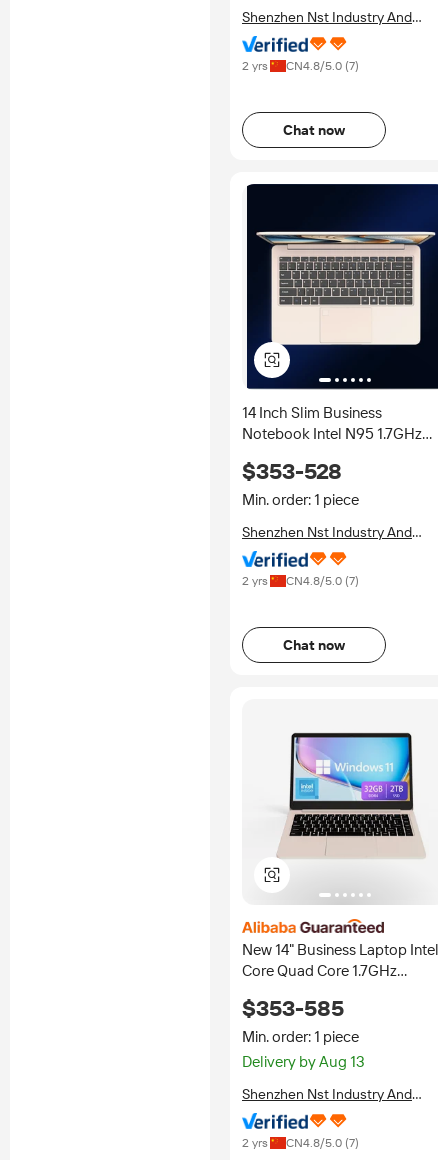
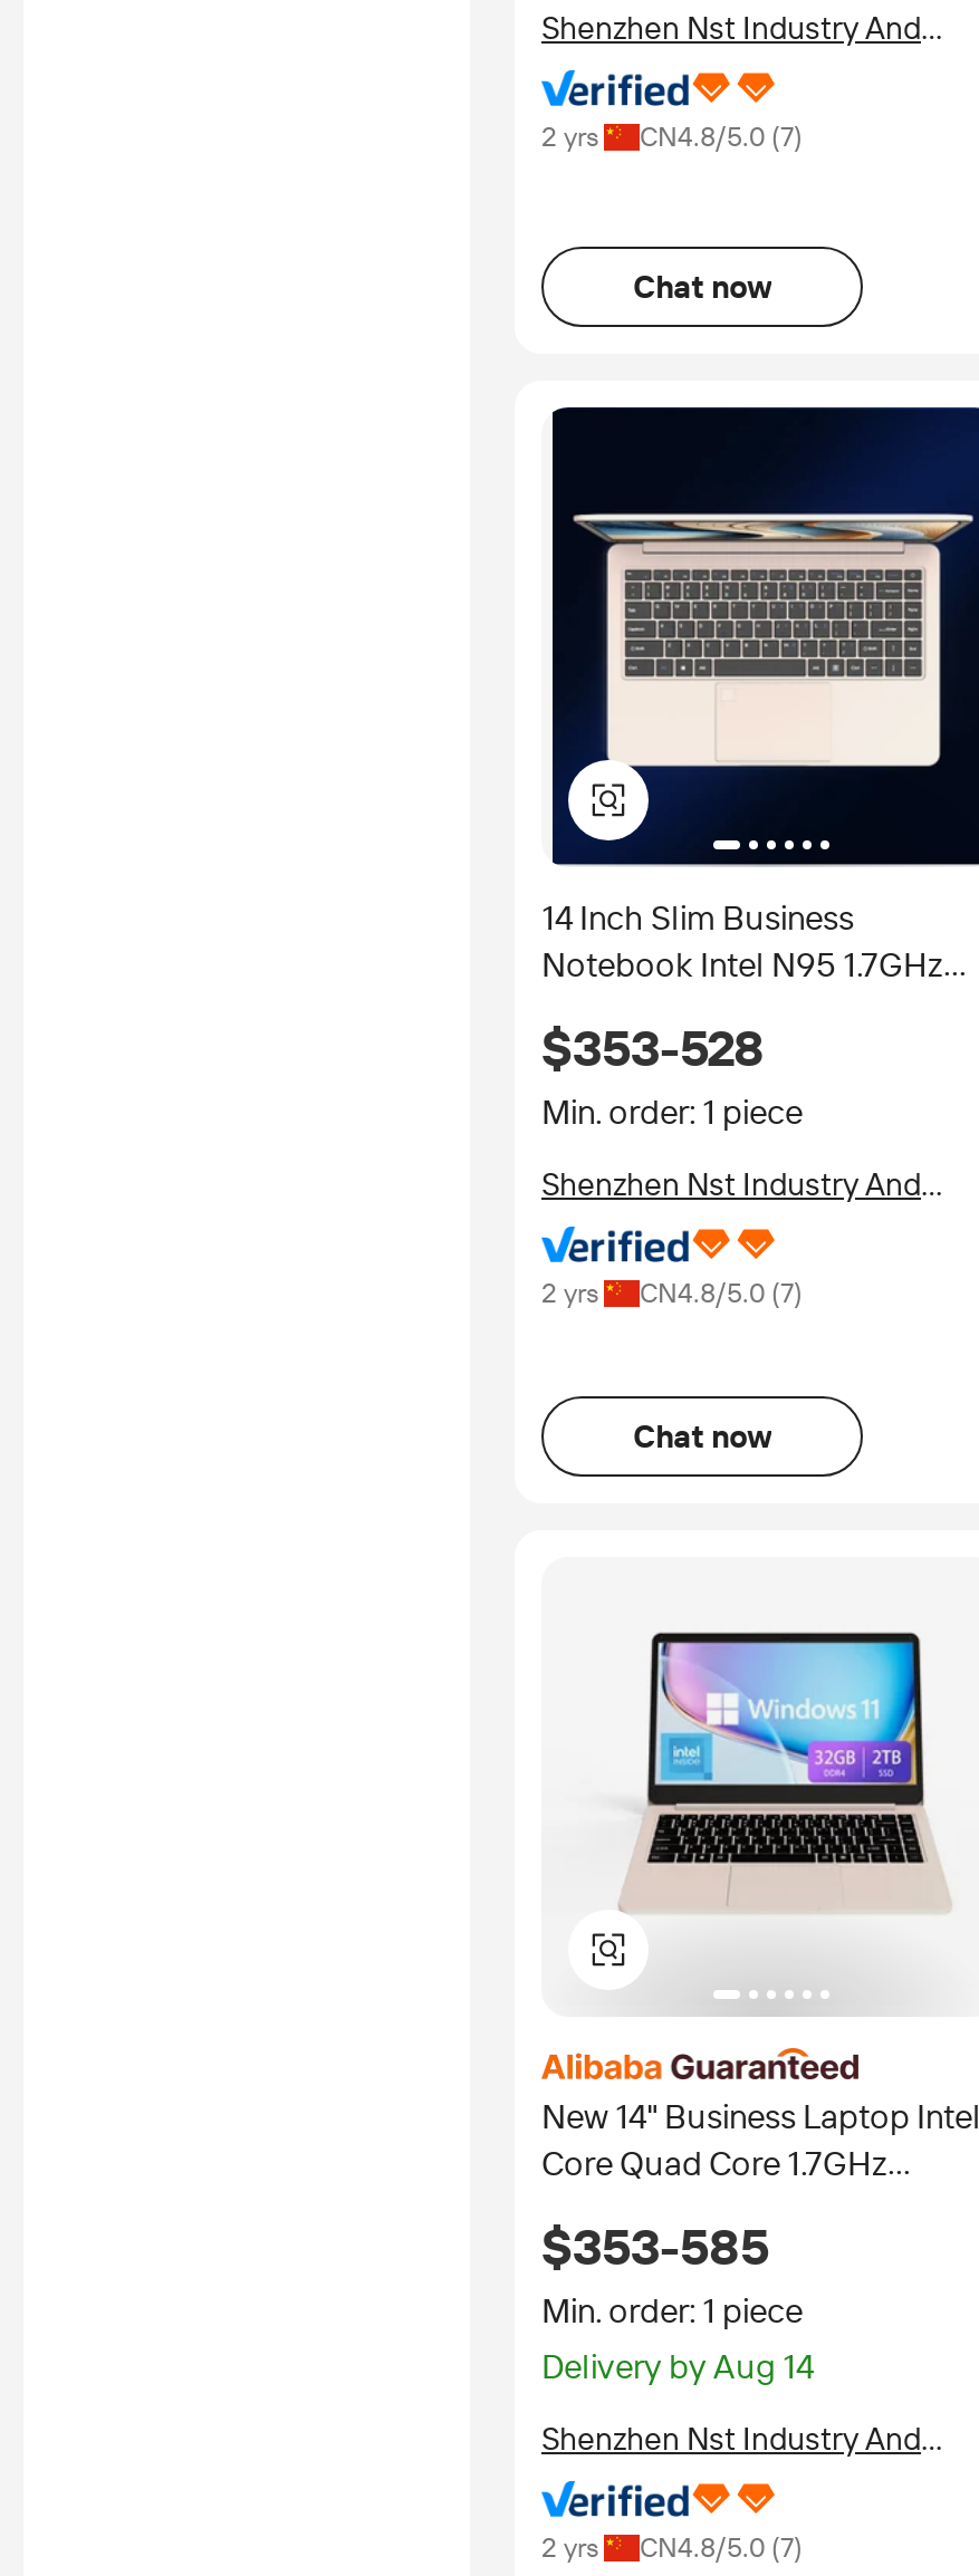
[242,1053,365,1071] Delivery by Aug 13 -> [541,2347,814,2387] Delivery by Aug 14

